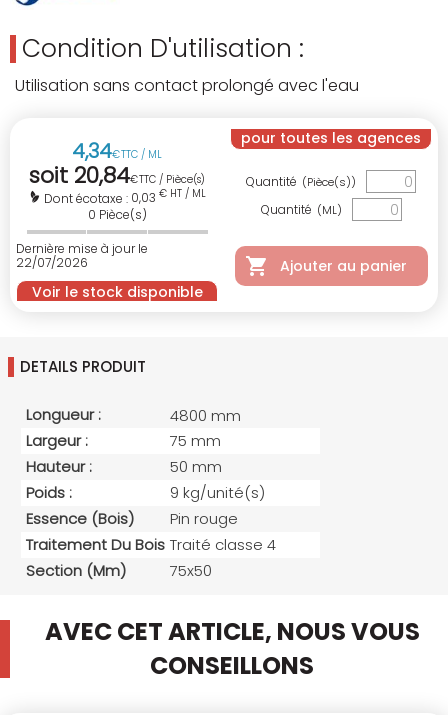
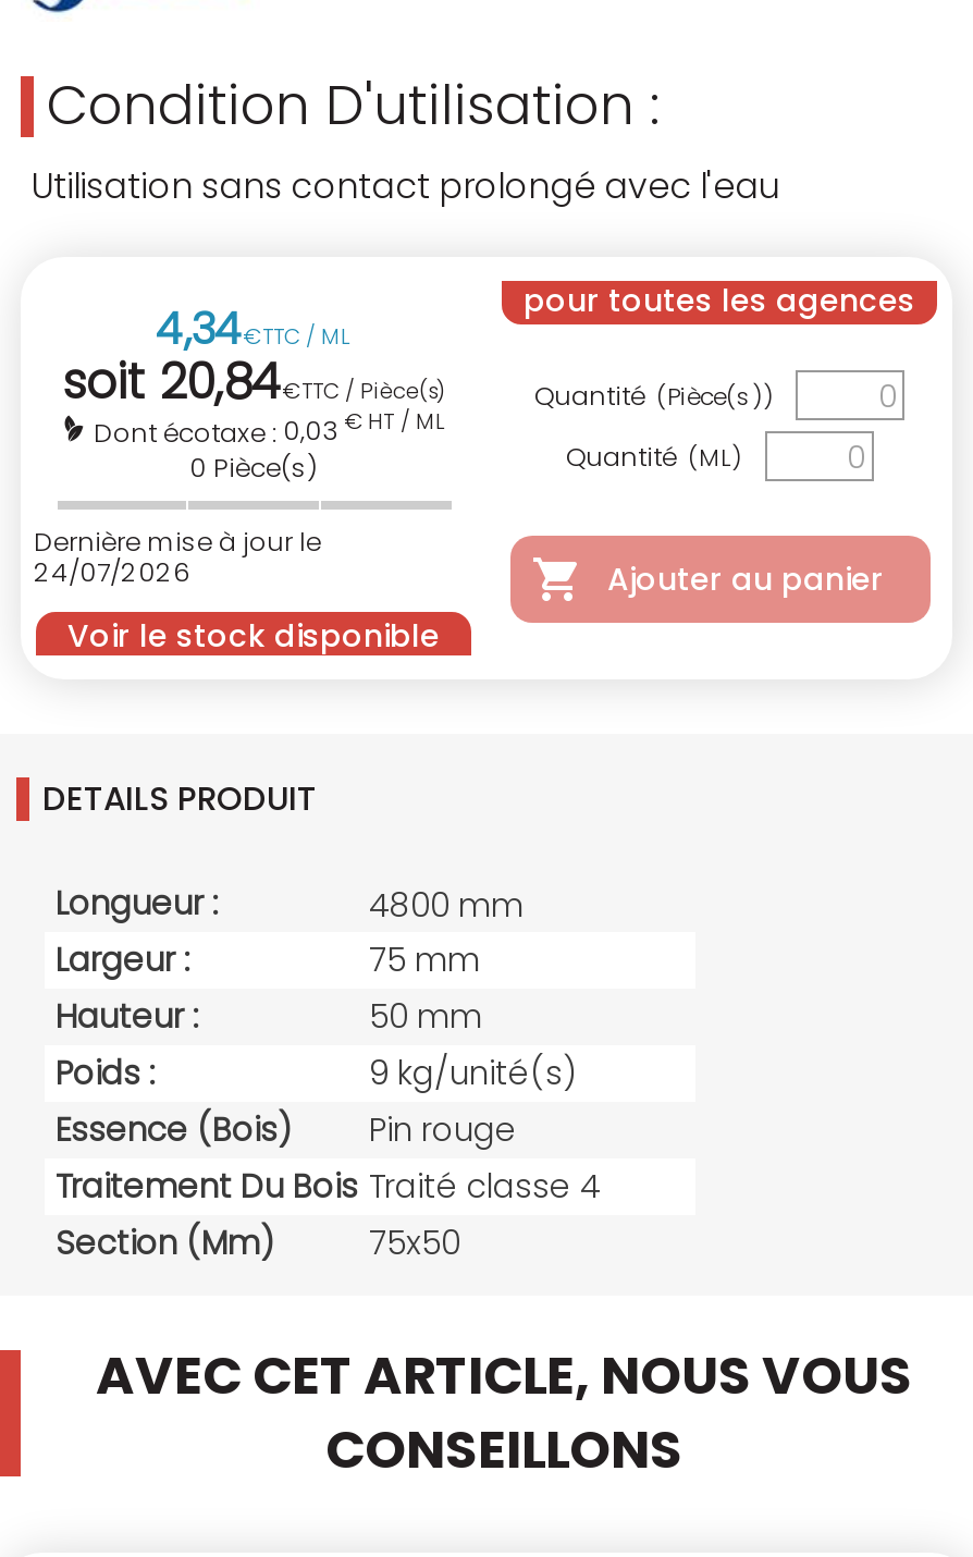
[16,254,88,271] 22/07/2026 -> [34,553,190,590] 24/07/2026

